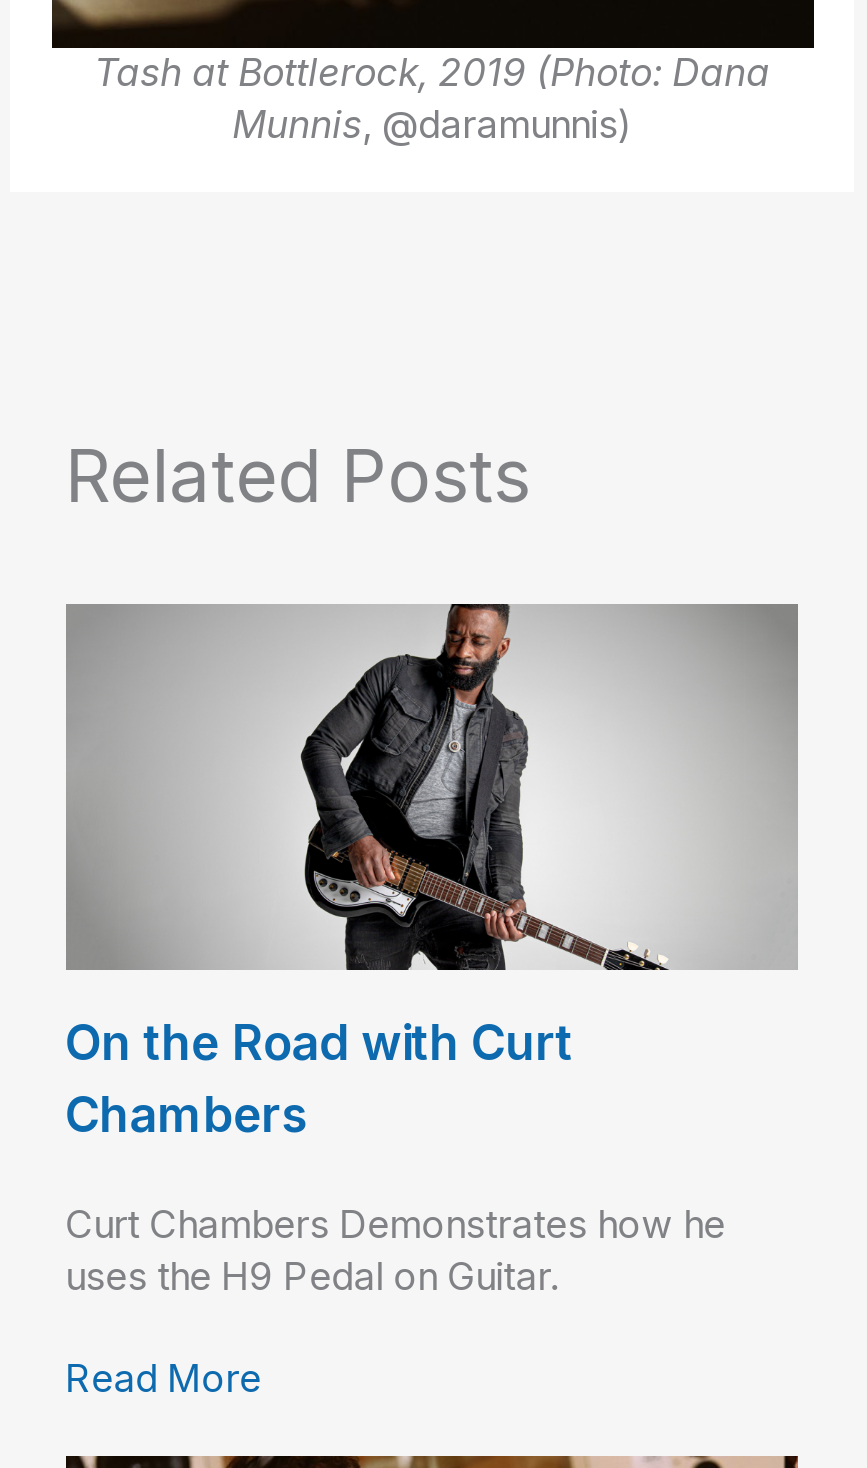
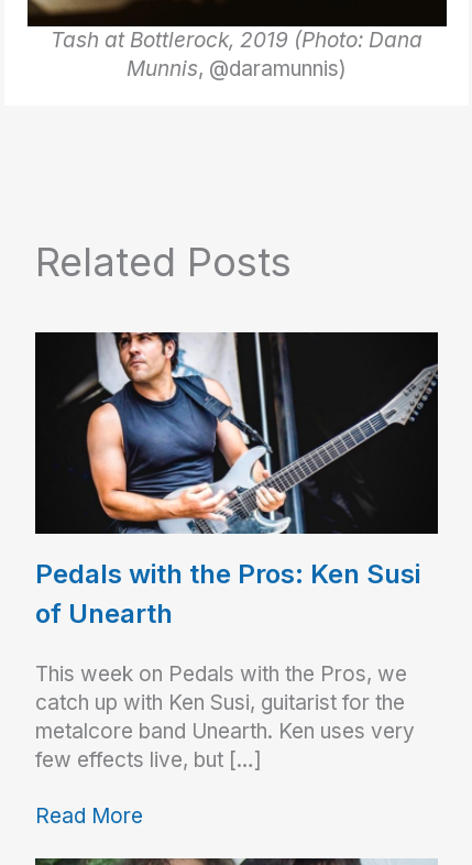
[65,604,796,1144] [image] | On the Road with Curt | Chambers -> [35,331,438,629] [image] | Pedals with the Pros: Ken Susi | of Unearth
[65,1202,725,1300] Curt Chambers Demonstrates how he | uses the H9 Pedal on Guitar. -> [35,661,414,773] This week on Pedals with the Pros, we | catch up with Ken Susi, guitarist for the | metalcore band Unearth. Ken uses very | few effects live, but […]

